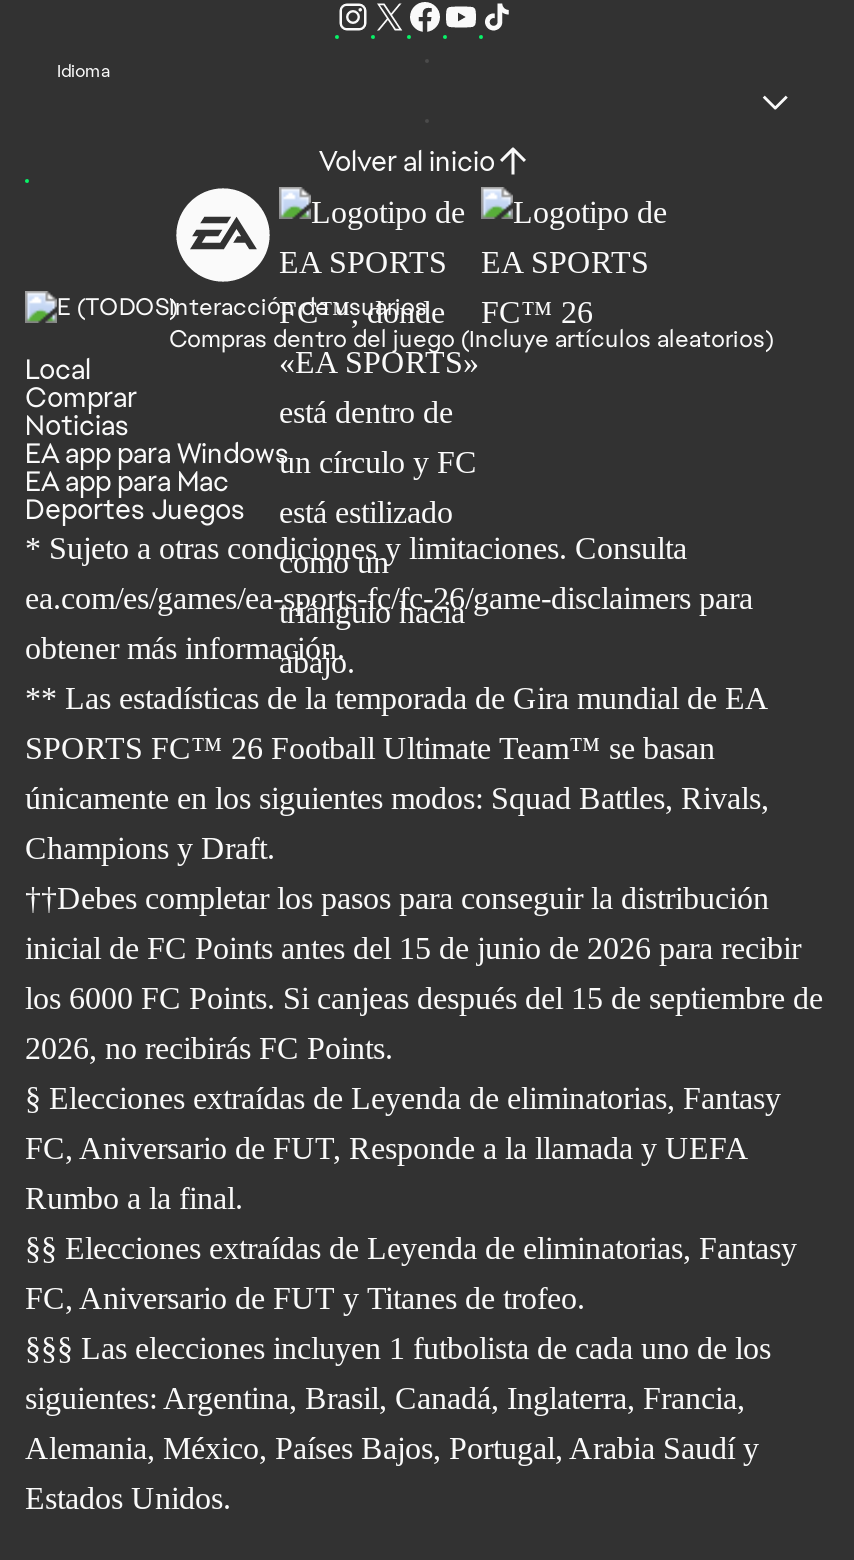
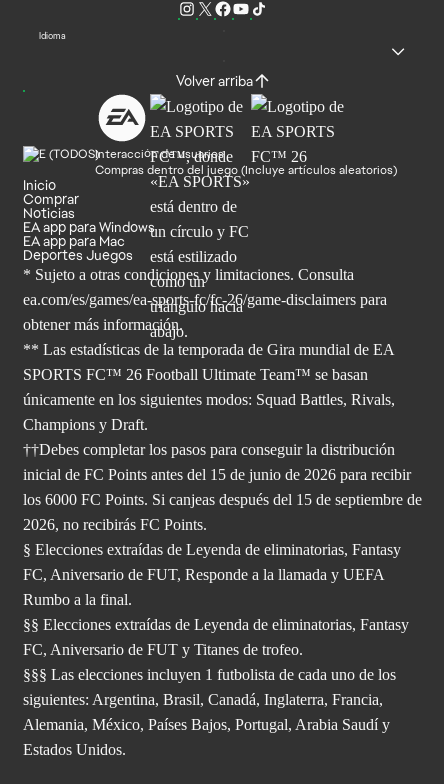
[319,143,495,179] Volver al inicio -> [175,72,252,90] Volver arriba
[25,351,91,387] Local -> [23,176,56,194] Inicio

